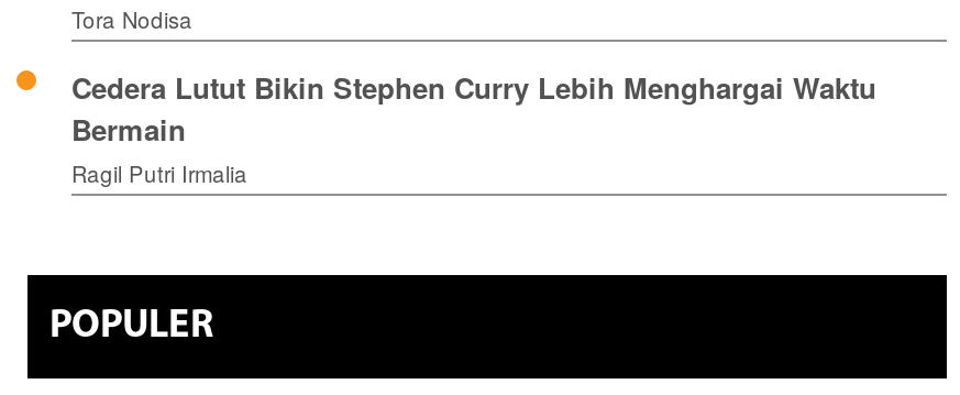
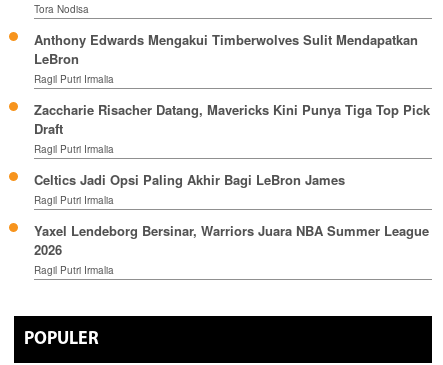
[71,66,876,150] Cedera Lutut Bikin Stephen Curry Lebih Menghargai Waktu | Bermain -> [34,30,430,259] Anthony Edwards Mengakui Timberwolves Sulit Mendapatkan | LeBron | Ragil Putri Irmalia | Zaccharie Risacher Datang, Mavericks Kini Punya Tiga Top Pick | Draft | Ragil Putri Irmalia | Celtics Jadi Opsi Paling Akhir Bagi LeBron James | Ragil Putri Irmalia | Yaxel Lendeborg Bersinar, Warriors Juara NBA Summer League | 2026

